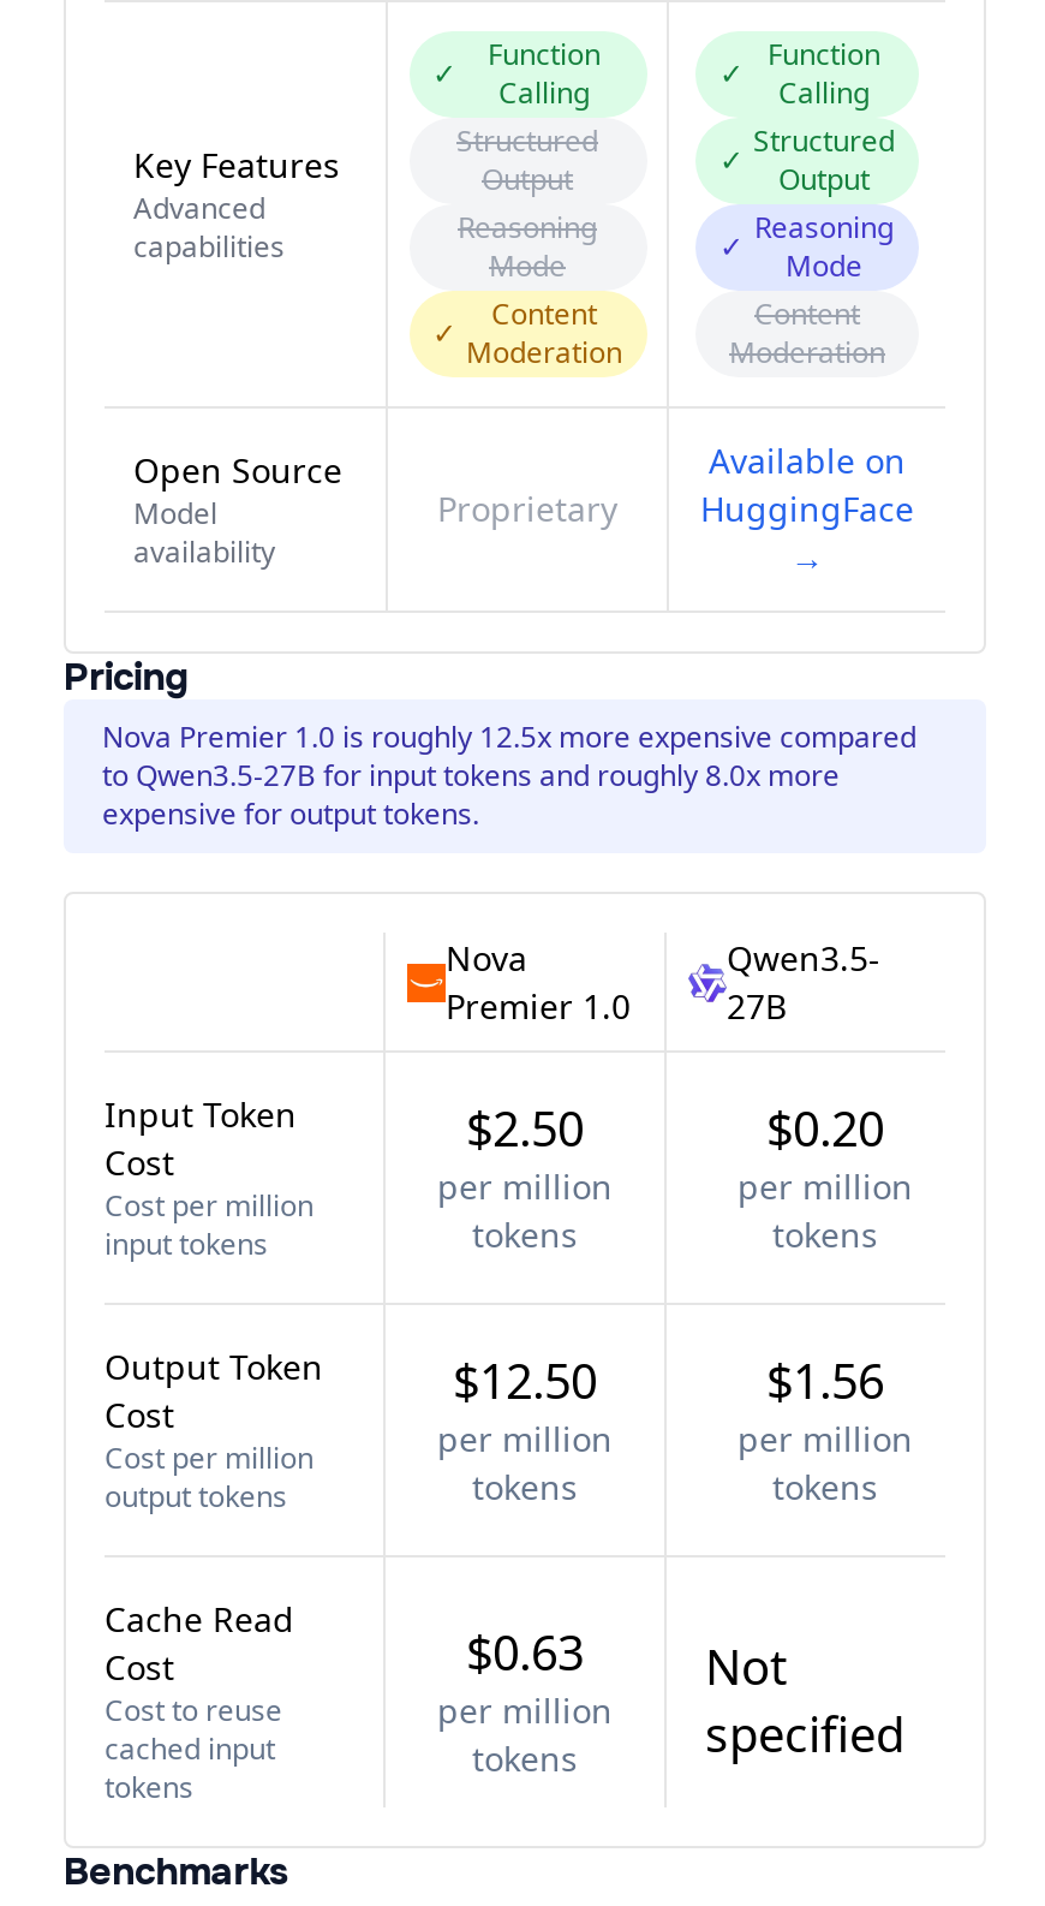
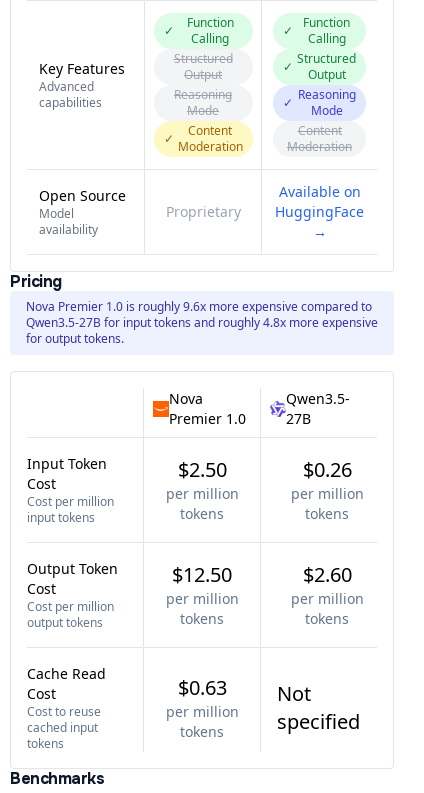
[102,716,916,834] Nova Premier 1.0 is roughly 12.5x more expensive compared | to Qwen3.5-27B for input tokens and roughly 8.0x more | expensive for output tokens. -> [26,298,378,347] Nova Premier 1.0 is roughly 9.6x more expensive compared to | Qwen3.5-27B for input tokens and roughly 4.8x more expensive | for output tokens.
[766,1096,884,1161] $0.20 -> [302,456,351,483] $0.26
[766,1348,884,1413] $1.56 -> [302,561,351,588] $2.60

